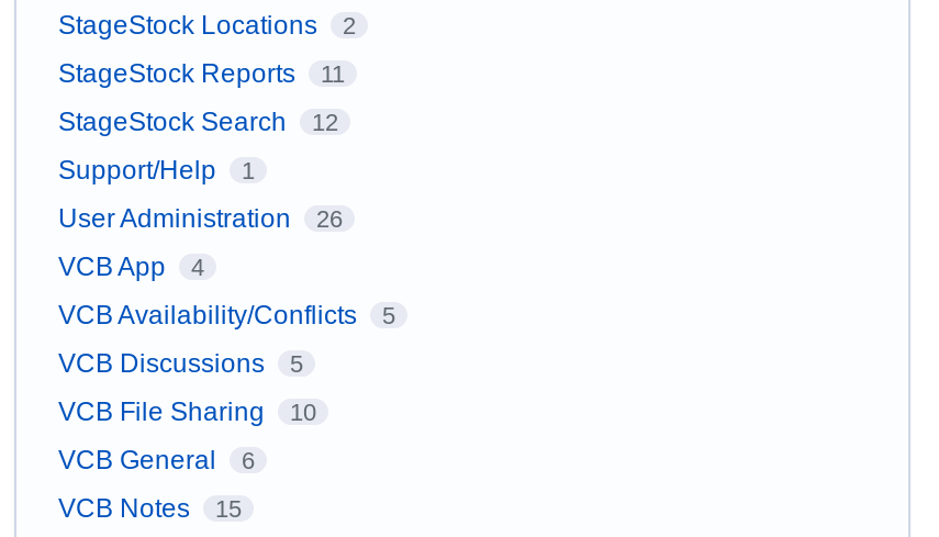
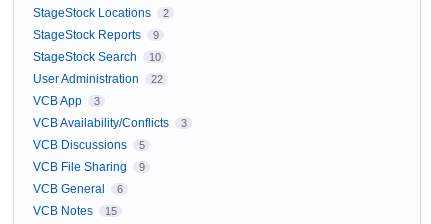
[58,58,345,89] StageStock Reports 11 -> [33,28,158,42] StageStock Reports 9
[58,108,338,185] 12 | Support/Help | 1 -> [148,51,160,63] 10
[58,203,343,233] User Administration 26 -> [33,72,162,86] User Administration 22
[58,251,204,282] VCB App 4 -> [33,94,99,108] VCB App 3
[58,299,395,330] VCB Availability/Conflicts 5 -> [33,116,186,130] VCB Availability/Conflicts 3
[58,396,316,427] VCB File Sharing 10 -> [33,160,144,174] VCB File Sharing 9

